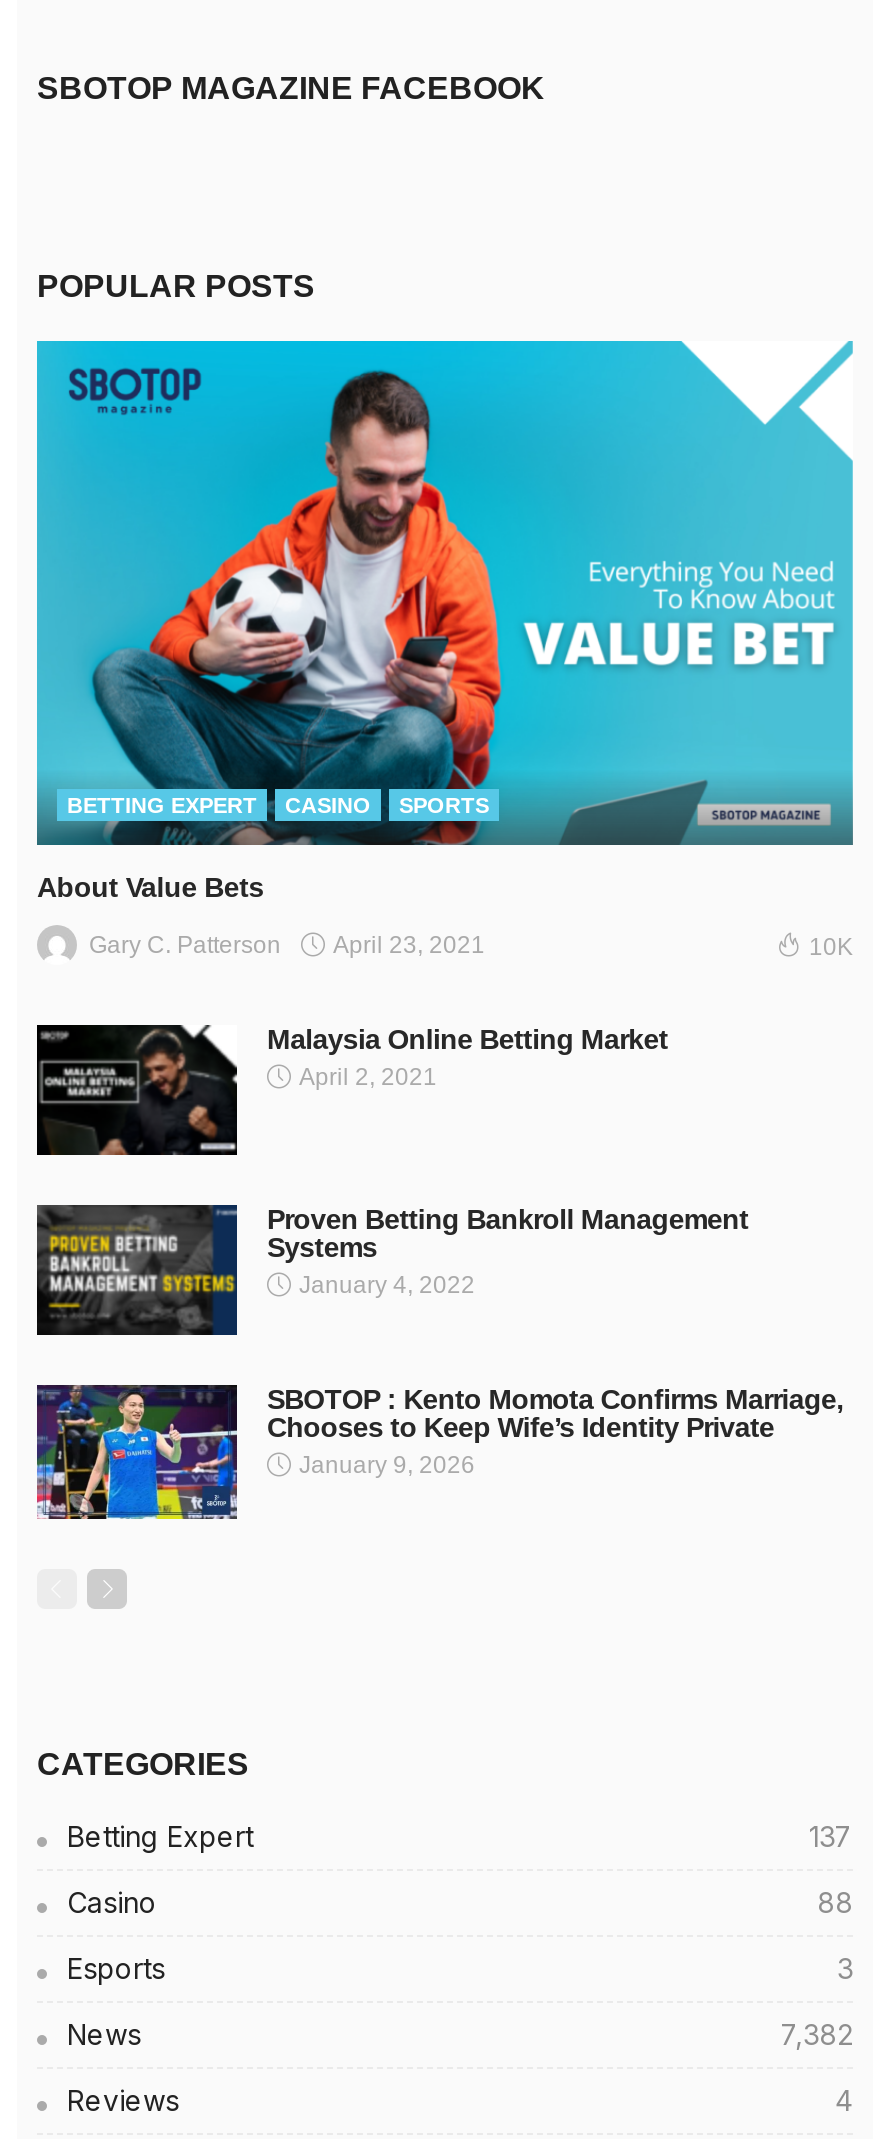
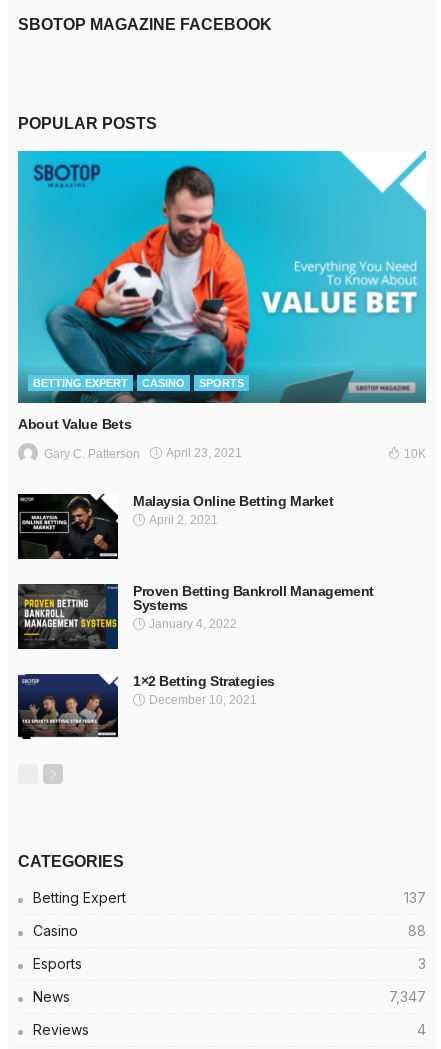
[35,1383,843,1521] [image] | SBOTOP : Kento Momota Confirms Marriage, | Chooses to Keep Wife’s Identity Private | January 9, 2026 -> [17,673,275,739] [image] | 1×2 Betting Strategies | December 10, 2021
[781,2017,853,2051] 7,382 -> [389,988,426,1005] 7,347

